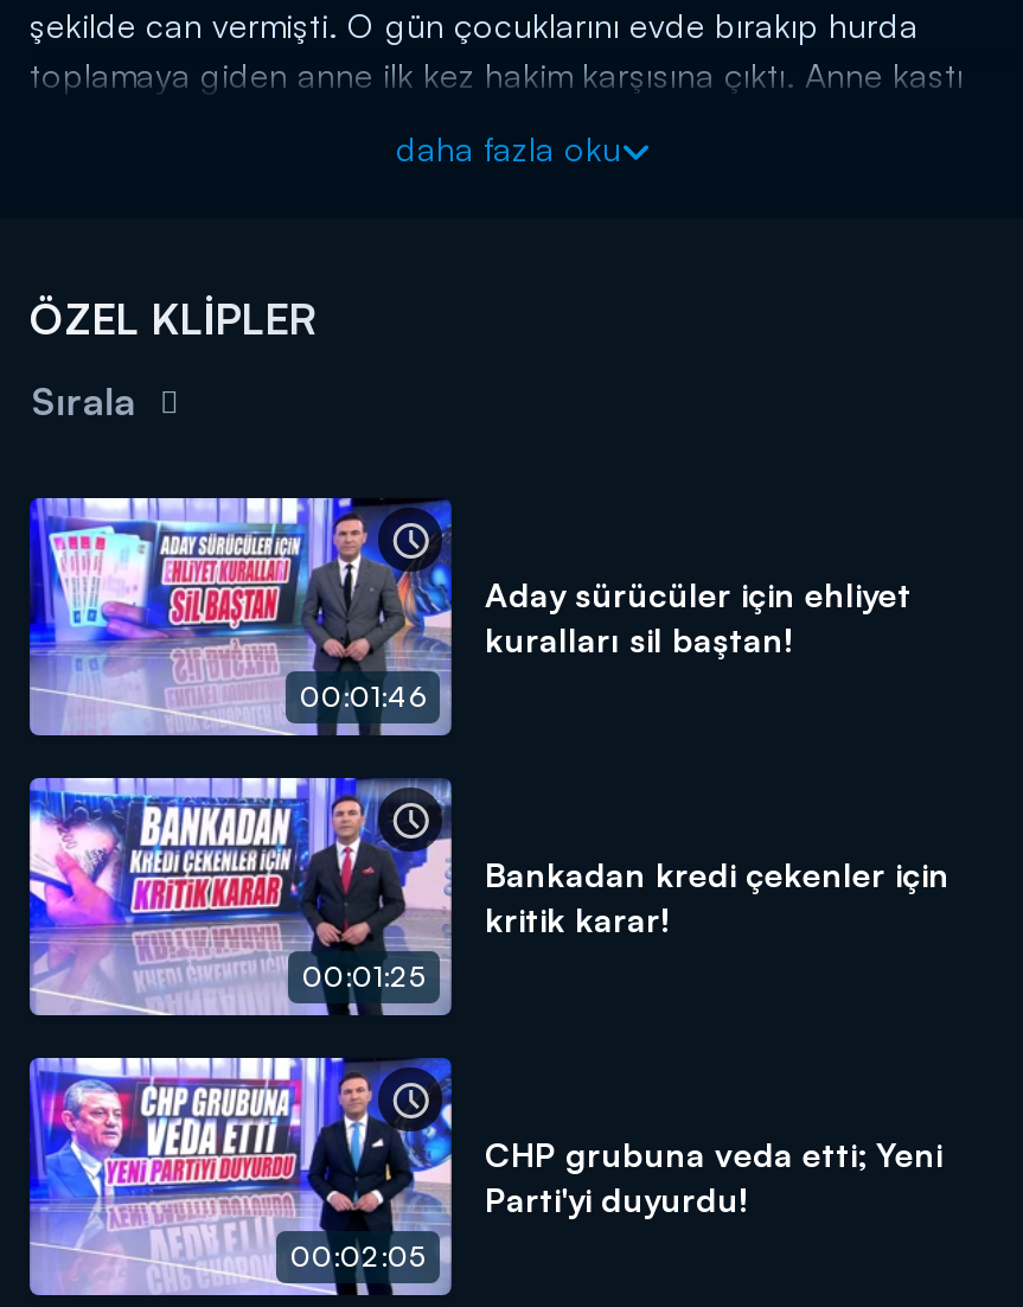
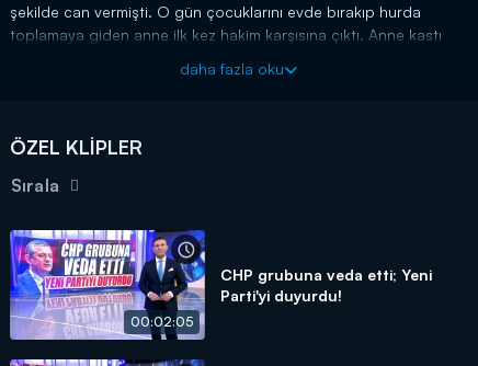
[30,496,452,714] [image] | 00:01:46 -> none
[485,574,912,659] Aday sürücüler için ehliyet | kuralları sil baştan! -> none
[27,776,452,1018] [image] | 00:01:25 -> none
[485,854,950,939] Bankadan kredi çekenler için | kritik karar! -> none

